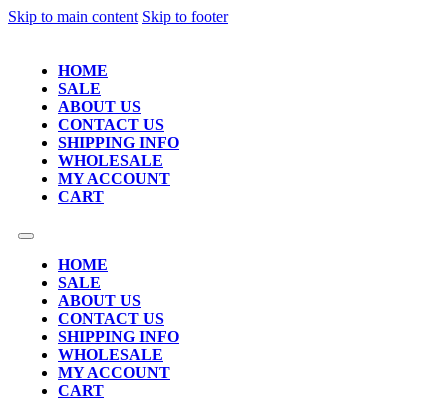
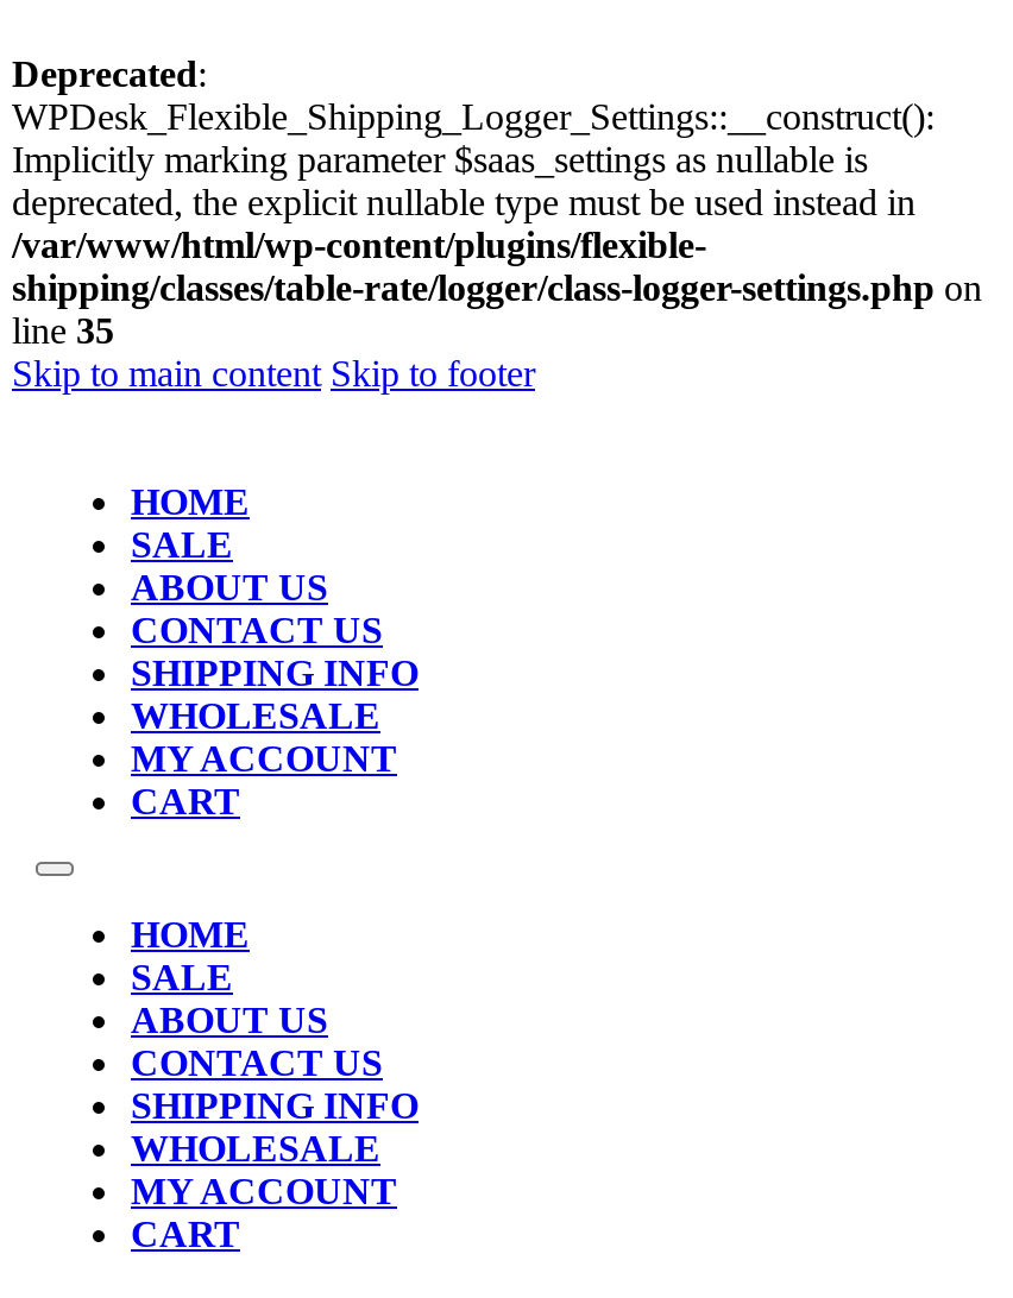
none -> [12,53,982,351] Deprecated: | WPDesk_Flexible_Shipping_Logger_Settings::__construct(): | Implicitly marking parameter $saas_settings as nullable is | deprecated, the explicit nullable type must be used instead in | /var/www/html/wp-content/plugins/flexible- | shipping/classes/table-rate/logger/class-logger-settings.php on | line 35

